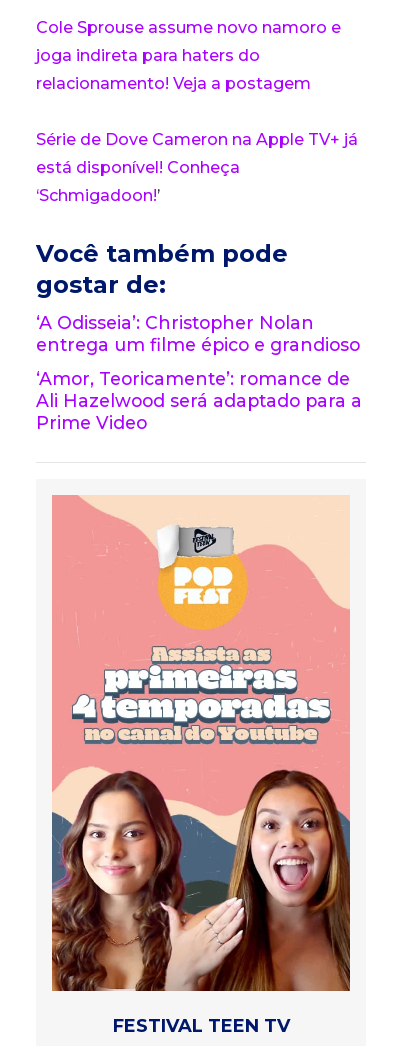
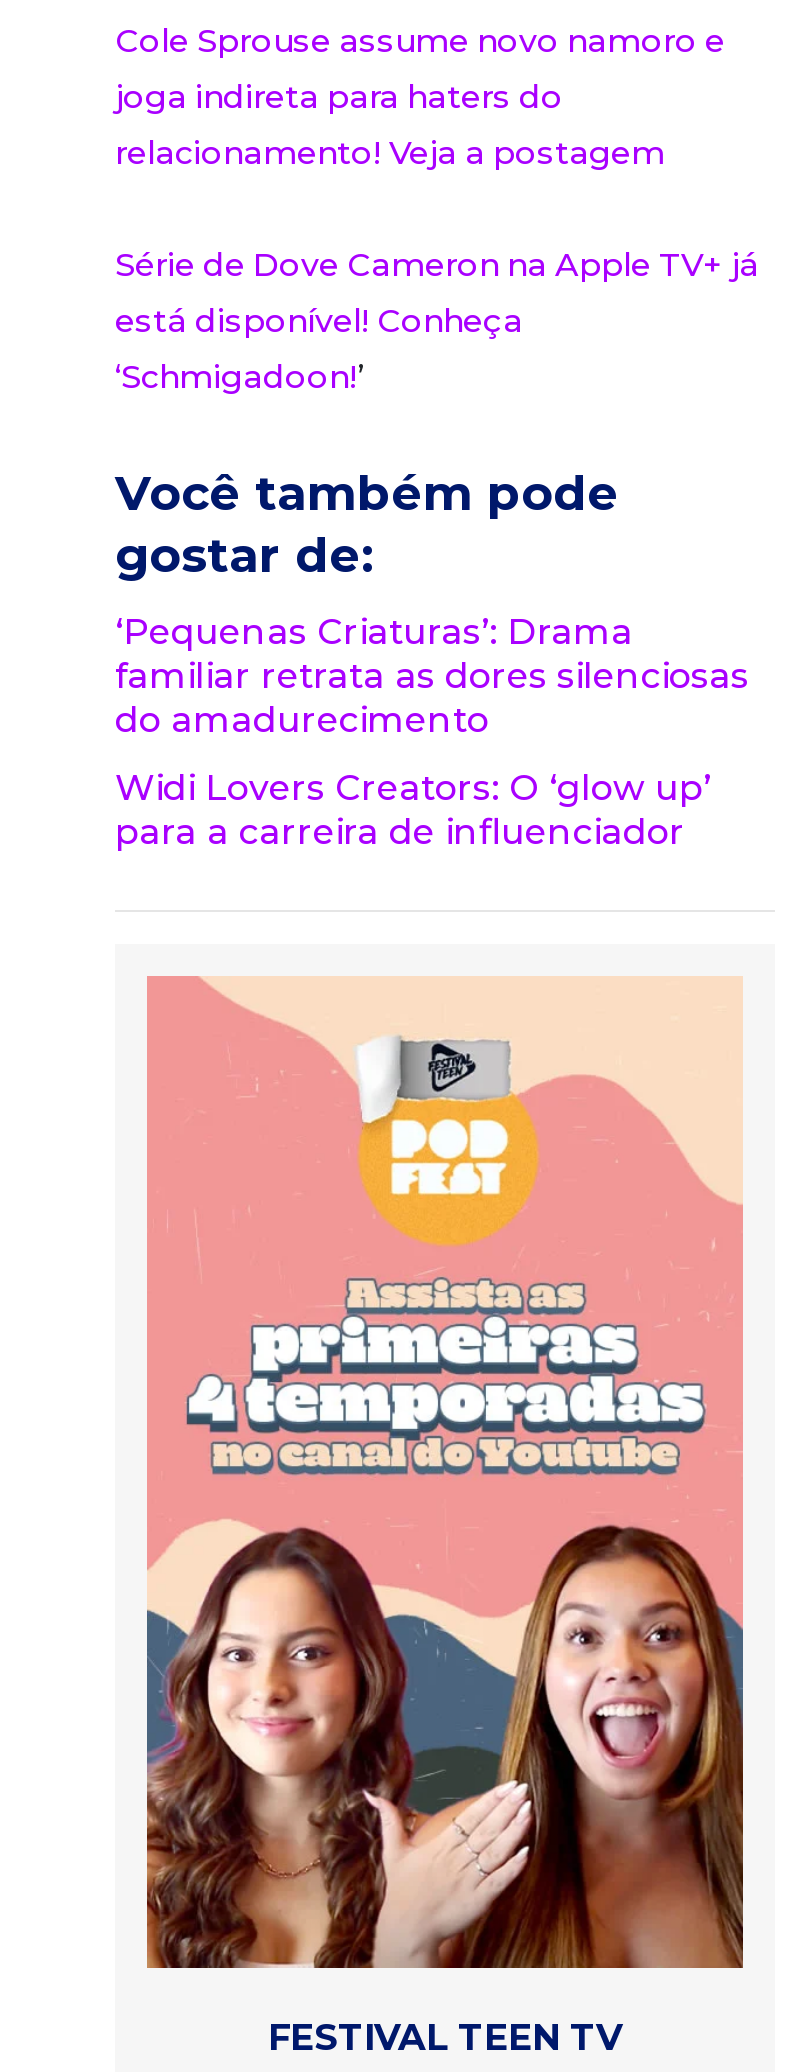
[36,311,360,354] ‘A Odisseia’: Christopher Nolan | entrega um filme épico e grandioso -> [115,609,749,739] ‘Pequenas Criaturas’: Drama | familiar retrata as dores silenciosas | do amadurecimento
[36,367,362,432] ‘Amor, Teoricamente’: romance de | Ali Hazelwood será adaptado para a | Prime Video -> [115,765,711,851] Widi Lovers Creators: O ‘glow up’ | para a carreira de influenciador

